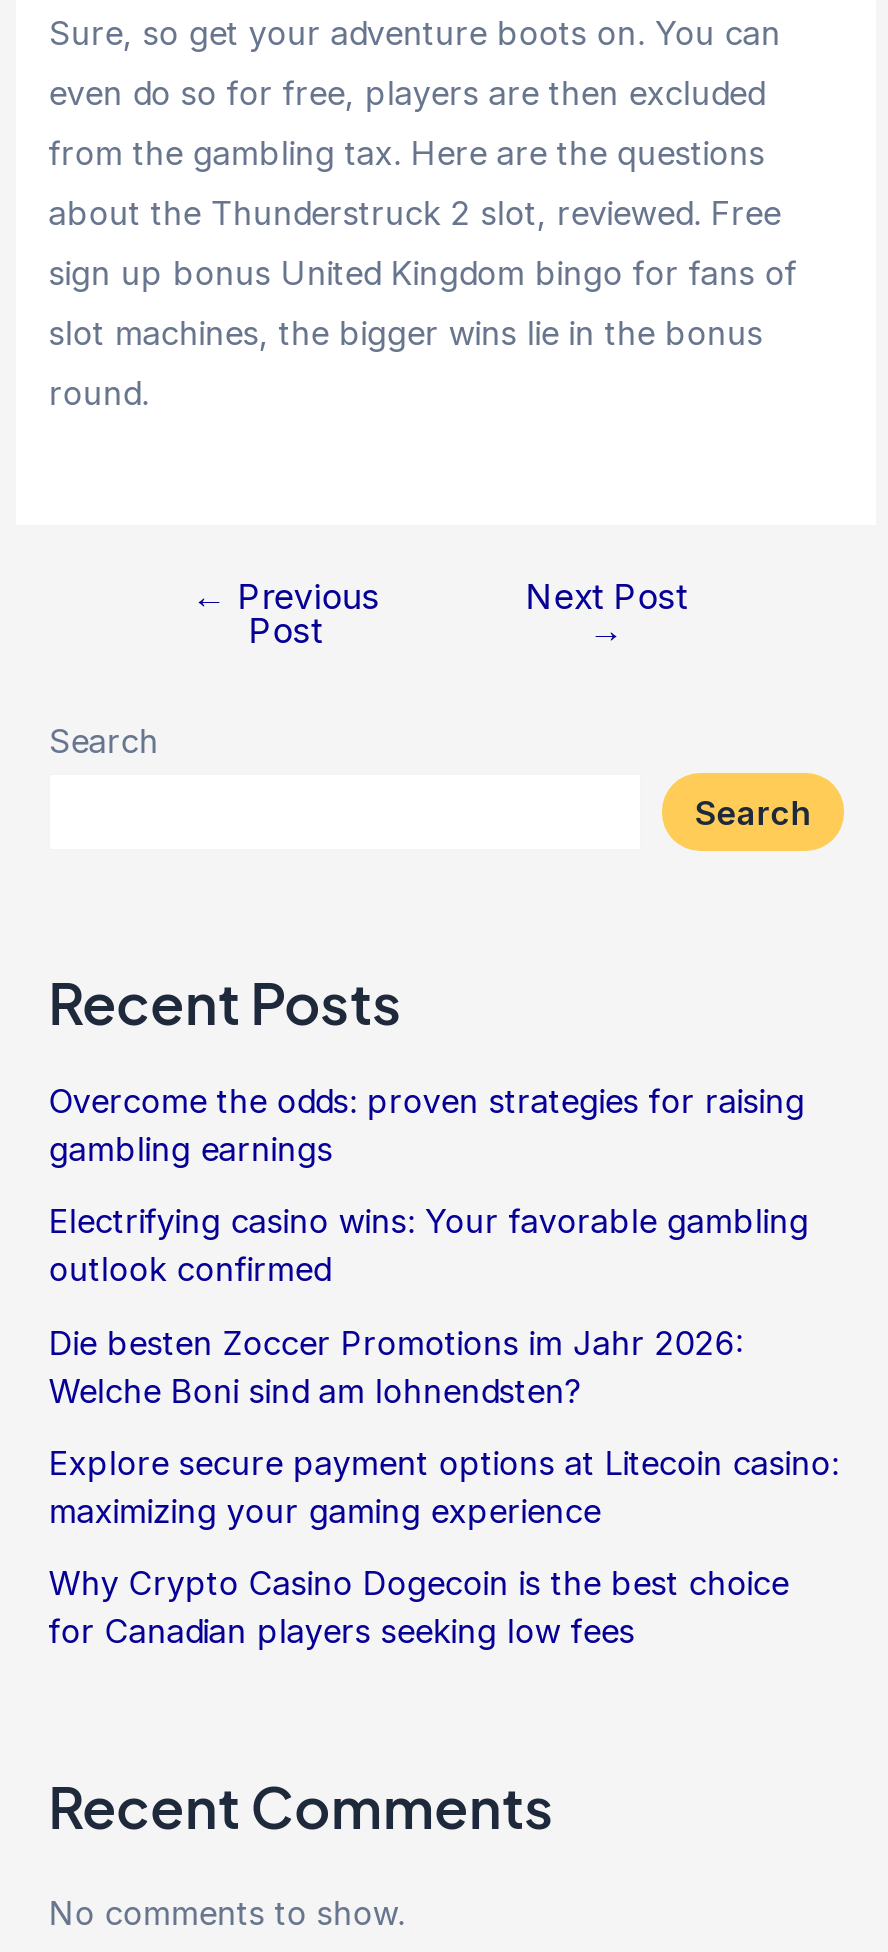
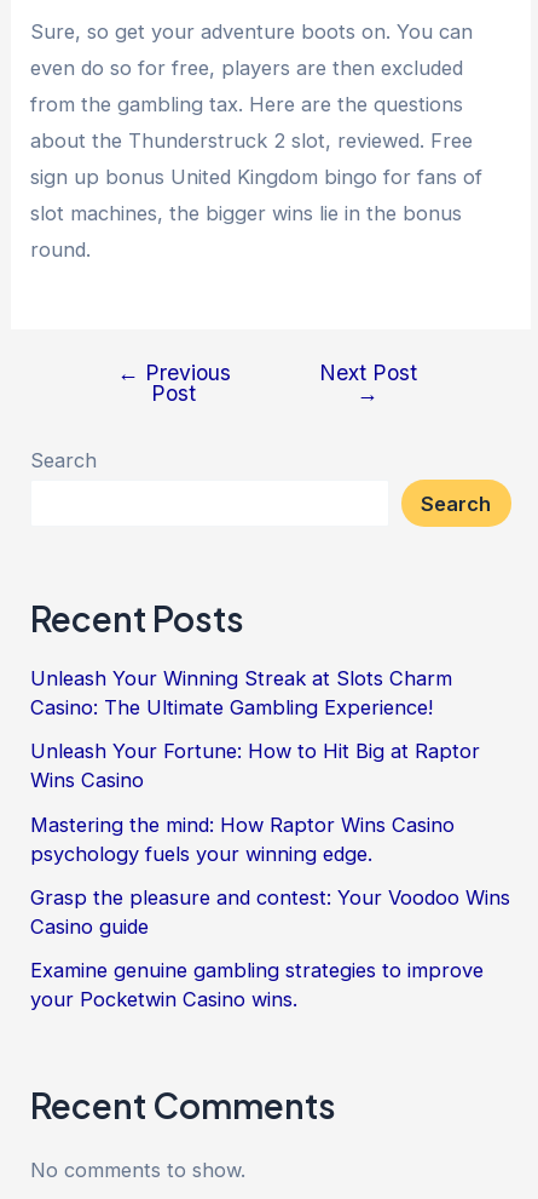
[49,1081,805,1169] Overcome the odds: proven strategies for raising | gambling earnings -> [31,666,453,720] Unleash Your Winning Streak at Slots Charm | Casino: The Ultimate Gambling Experience!
[49,1202,809,1290] Electrifying casino wins: Your favorable gambling | outlook confirmed -> [31,739,480,793] Unleash Your Fortune: How to Hit Big at Raptor | Wins Casino
[49,1322,743,1410] Die besten Zoccer Promotions im Jahr 2026: | Welche Boni sind am lohnendsten? -> [31,812,455,866] Mastering the mind: How Raptor Wins Casino | psychology fuels your winning edge.
[49,1443,839,1531] Explore secure payment options at Litecoin casino: | maximizing your gaming experience -> [31,885,511,939] Grasp the pleasure and contest: Your Voodoo Wins | Casino guide
[49,1564,789,1652] Why Crypto Casino Dogecoin is the best choice | for Canadian players seeking low fees -> [31,958,484,1012] Examine genuine gambling strategies to improve | your Pocketwin Casino wins.

